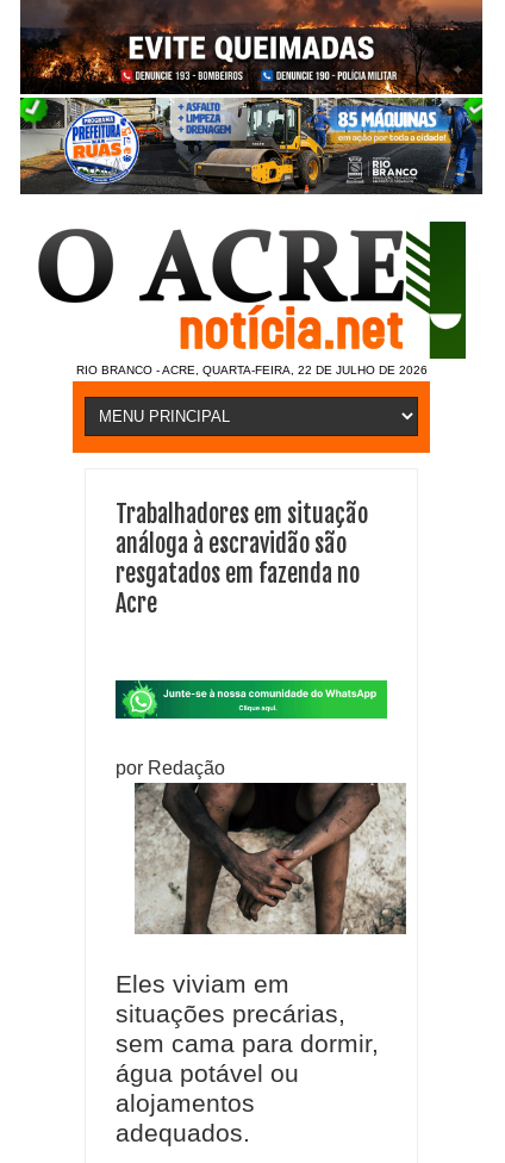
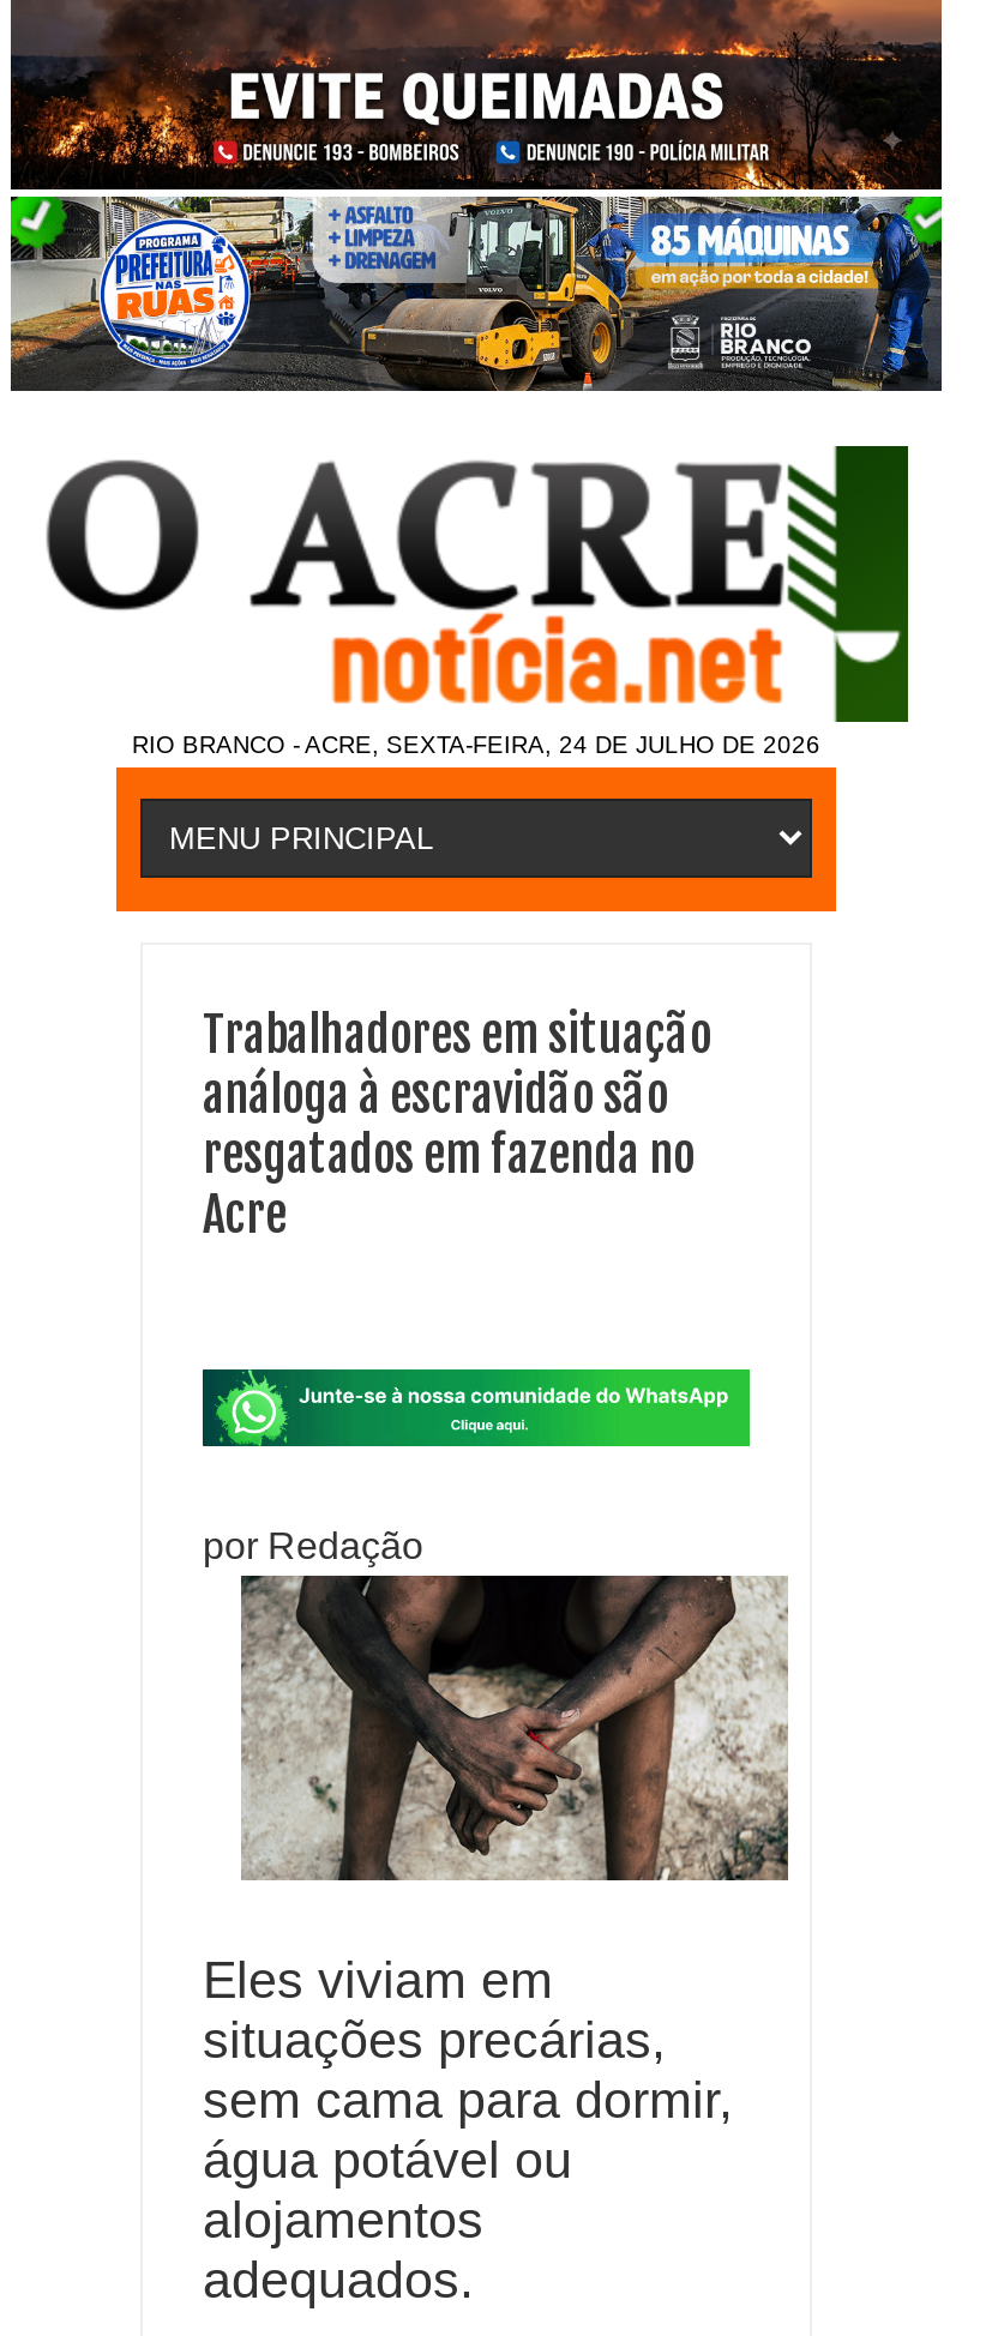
[76,364,427,377] RIO BRANCO - ACRE, QUARTA-FEIRA, 22 DE JULHO DE 2026 -> [132,732,820,758] RIO BRANCO - ACRE, SEXTA-FEIRA, 24 DE JULHO DE 2026

